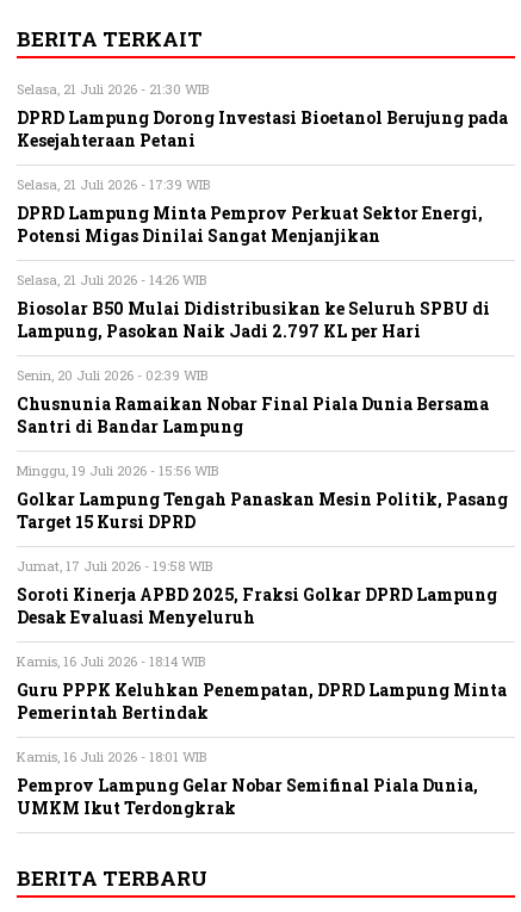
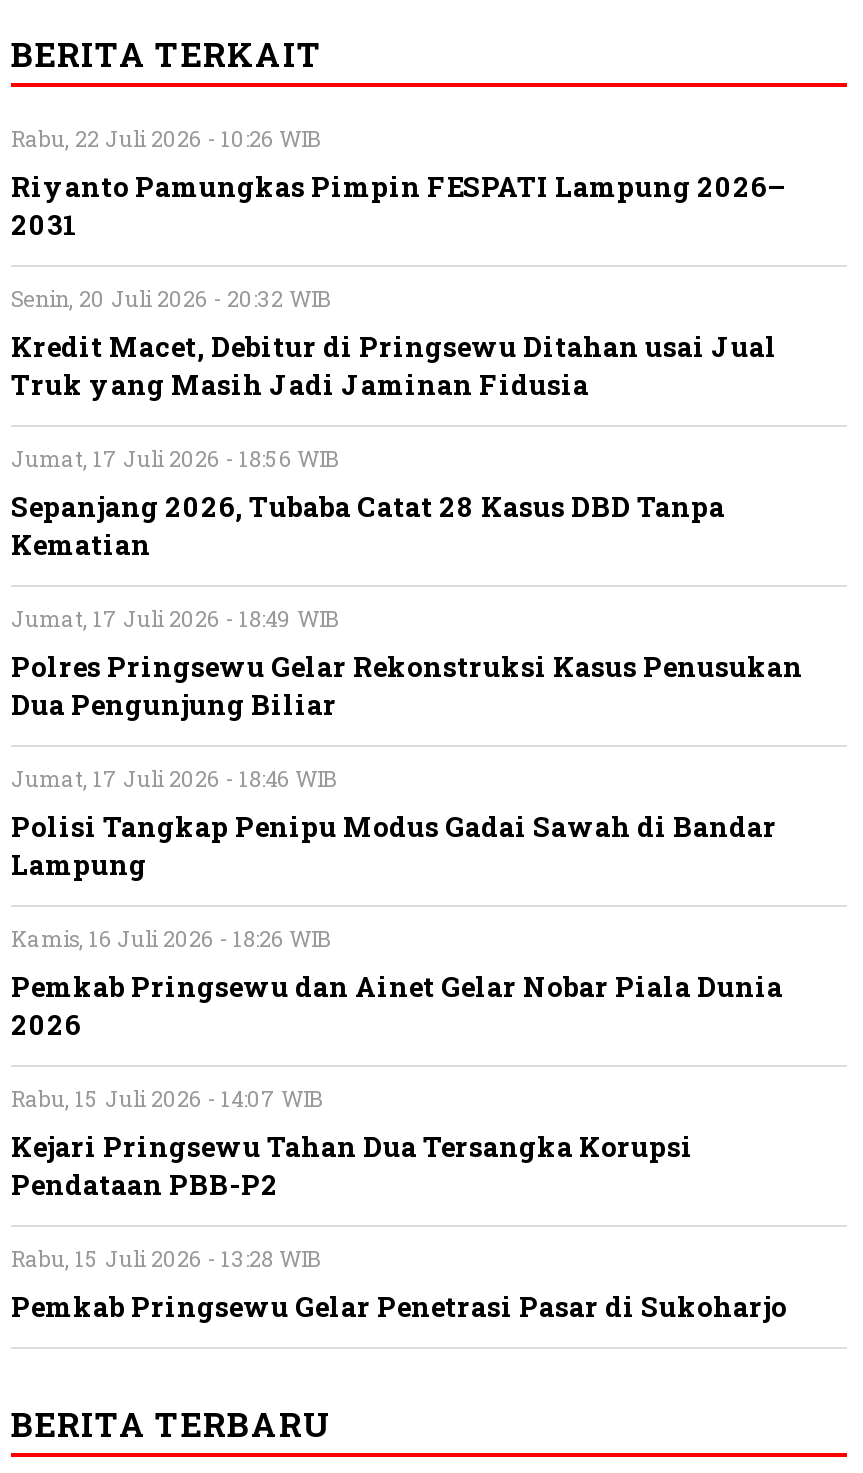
[17,80,508,152] Selasa, 21 Juli 2026 - 21:30 WIB | DPRD Lampung Dorong Investasi Bioetanol Berujung pada | Kesejahteraan Petani -> [11,124,785,244] Rabu, 22 Juli 2026 - 10:26 WIB | Riyanto Pamungkas Pimpin FESPATI Lampung 2026– | 2031
[17,176,483,247] Selasa, 21 Juli 2026 - 17:39 WIB | DPRD Lampung Minta Pemprov Perkuat Sektor Energi, | Potensi Migas Dinilai Sangat Menjanjikan -> [11,284,777,404] Senin, 20 Juli 2026 - 20:32 WIB | Kredit Macet, Debitur di Pringsewu Ditahan usai Jual | Truk yang Masih Jadi Jaminan Fidusia
[17,271,490,343] Selasa, 21 Juli 2026 - 14:26 WIB | Biosolar B50 Mulai Didistribusikan ke Seluruh SPBU di | Lampung, Pasokan Naik Jadi 2.797 KL per Hari -> [11,444,725,564] Jumat, 17 Juli 2026 - 18:56 WIB | Sepanjang 2026, Tubaba Catat 28 Kasus DBD Tanpa | Kematian
[17,366,489,438] Senin, 20 Juli 2026 - 02:39 WIB | Chusnunia Ramaikan Nobar Final Piala Dunia Bersama | Santri di Bandar Lampung -> [11,604,803,724] Jumat, 17 Juli 2026 - 18:49 WIB | Polres Pringsewu Gelar Rekonstruksi Kasus Penusukan | Dua Pengunjung Biliar
[17,462,508,533] Minggu, 19 Juli 2026 - 15:56 WIB | Golkar Lampung Tengah Panaskan Mesin Politik, Pasang | Target 15 Kursi DPRD -> [11,764,777,884] Jumat, 17 Juli 2026 - 18:46 WIB | Polisi Tangkap Penipu Modus Gadai Sawah di Bandar | Lampung
[17,557,497,629] Jumat, 17 Juli 2026 - 19:58 WIB | Soroti Kinerja APBD 2025, Fraksi Golkar DPRD Lampung | Desak Evaluasi Menyeluruh -> [11,924,783,1044] Kamis, 16 Juli 2026 - 18:26 WIB | Pemkab Pringsewu dan Ainet Gelar Nobar Piala Dunia | 2026
[17,653,507,724] Kamis, 16 Juli 2026 - 18:14 WIB | Guru PPPK Keluhkan Penempatan, DPRD Lampung Minta | Pemerintah Bertindak -> [11,1084,693,1204] Rabu, 15 Juli 2026 - 14:07 WIB | Kejari Pringsewu Tahan Dua Tersangka Korupsi | Pendataan PBB-P2
[17,748,478,819] Kamis, 16 Juli 2026 - 18:01 WIB | Pemprov Lampung Gelar Nobar Semifinal Piala Dunia, | UMKM Ikut Terdongkrak -> [11,1244,787,1326] Rabu, 15 Juli 2026 - 13:28 WIB | Pemkab Pringsewu Gelar Penetrasi Pasar di Sukoharjo

